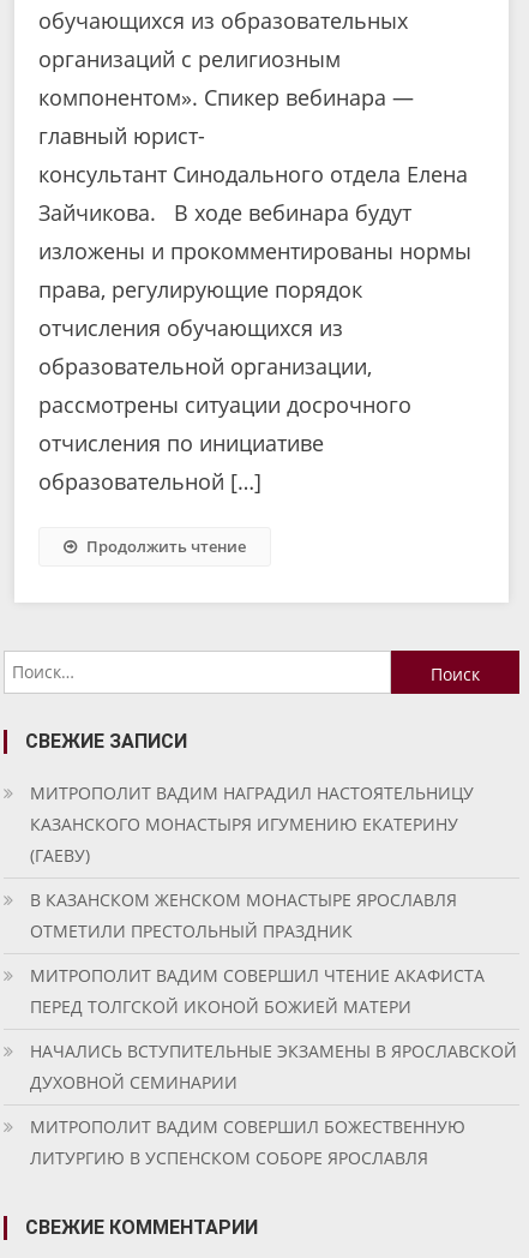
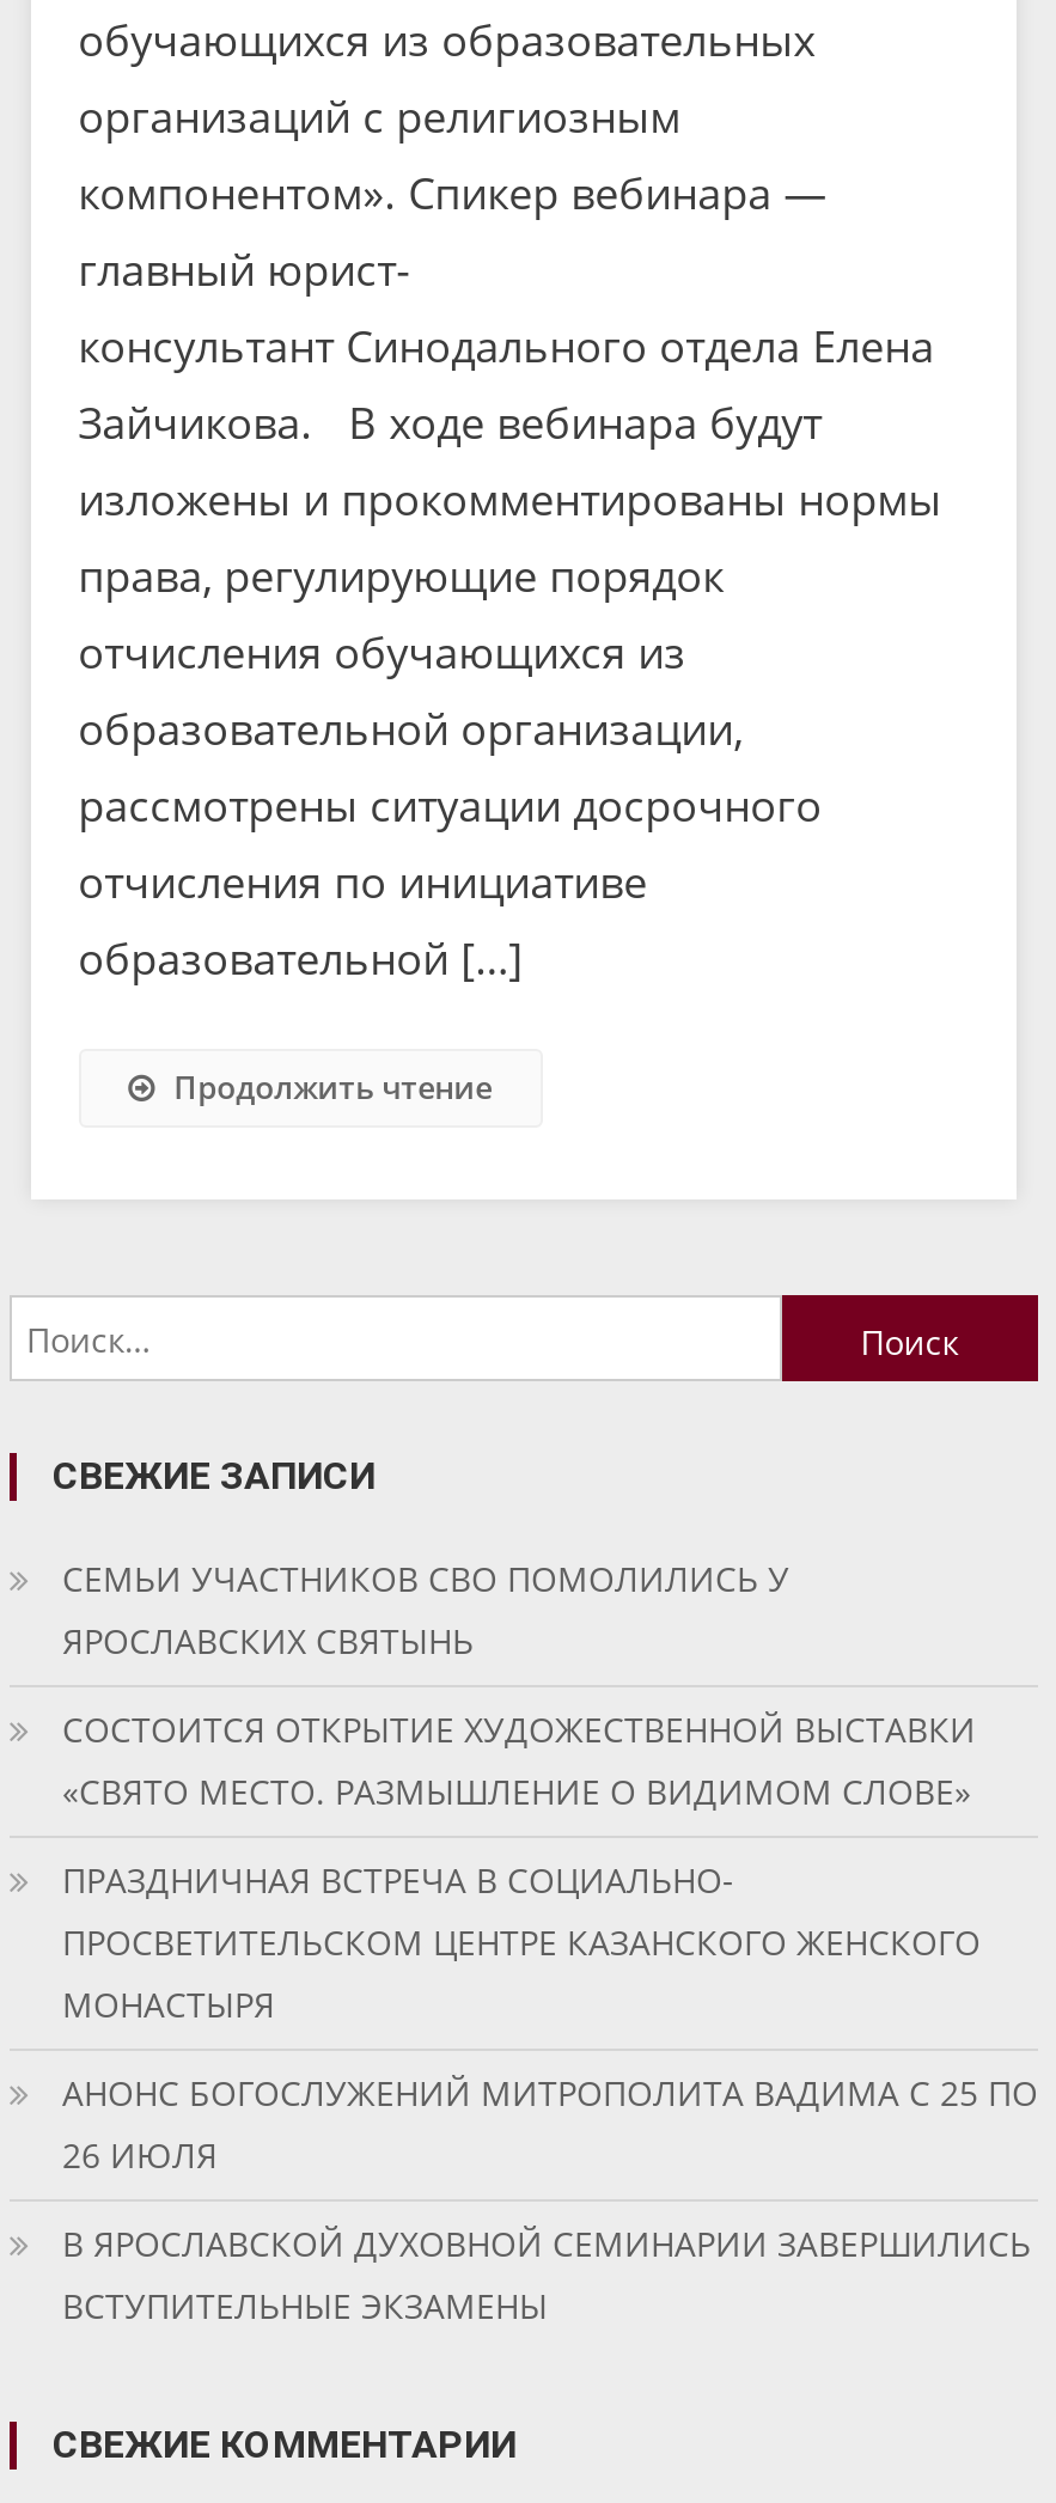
[30,781,474,866] МИТРОПОЛИТ ВАДИМ НАГРАДИЛ НАСТОЯТЕЛЬНИЦУ | КАЗАНСКОГО МОНАСТЫРЯ ИГУМЕНИЮ ЕКАТЕРИНУ | (ГАЕВУ) -> [62,1557,789,1664] СЕМЬИ УЧАСТНИКОВ СВО ПОМОЛИЛИСЬ У | ЯРОСЛАВСКИХ СВЯТЫНЬ
[30,888,457,942] В КАЗАНСКОМ ЖЕНСКОМ МОНАСТЫРЕ ЯРОСЛАВЛЯ | ОТМЕТИЛИ ПРЕСТОЛЬНЫЙ ПРАЗДНИК -> [62,1707,976,1815] СОСТОИТСЯ ОТКРЫТИЕ ХУДОЖЕСТВЕННОЙ ВЫСТАВКИ | «СВЯТО МЕСТО. РАЗМЫШЛЕНИЕ О ВИДИМОМ СЛОВЕ»
[30,964,485,1018] МИТРОПОЛИТ ВАДИМ СОВЕРШИЛ ЧТЕНИЕ АКАФИСТА | ПЕРЕД ТОЛГСКОЙ ИКОНОЙ БОЖИЕЙ МАТЕРИ -> [62,1858,981,2028] ПРАЗДНИЧНАЯ ВСТРЕЧА В СОЦИАЛЬНО- | ПРОСВЕТИТЕЛЬСКОМ ЦЕНТРЕ КАЗАНСКОГО ЖЕНСКОГО | МОНАСТЫРЯ
[30,1039,517,1093] НАЧАЛИСЬ ВСТУПИТЕЛЬНЫЕ ЭКЗАМЕНЫ В ЯРОСЛАВСКОЙ | ДУХОВНОЙ СЕМИНАРИИ -> [62,2071,1038,2178] АНОНС БОГОСЛУЖЕНИЙ МИТРОПОЛИТА ВАДИМА С 25 ПО | 26 ИЮЛЯ
[30,1115,465,1169] МИТРОПОЛИТ ВАДИМ СОВЕРШИЛ БОЖЕСТВЕННУЮ | ЛИТУРГИЮ В УСПЕНСКОМ СОБОРЕ ЯРОСЛАВЛЯ -> [62,2221,1031,2329] В ЯРОСЛАВСКОЙ ДУХОВНОЙ СЕМИНАРИИ ЗАВЕРШИЛИСЬ | ВСТУПИТЕЛЬНЫЕ ЭКЗАМЕНЫ

